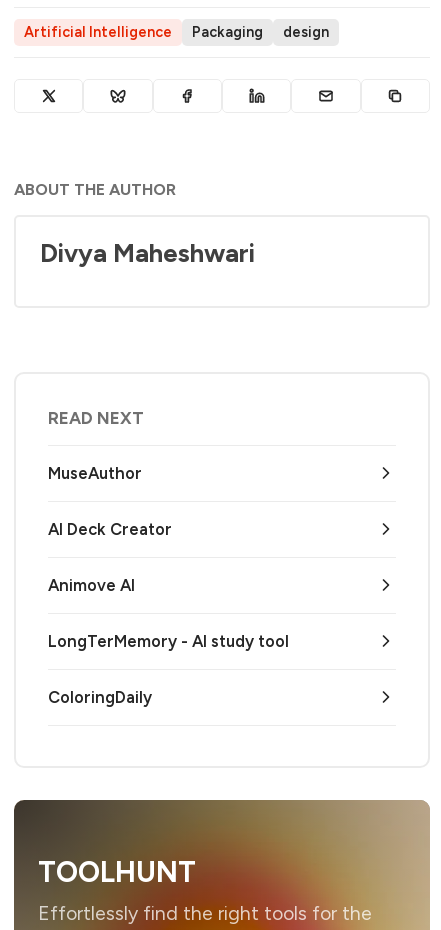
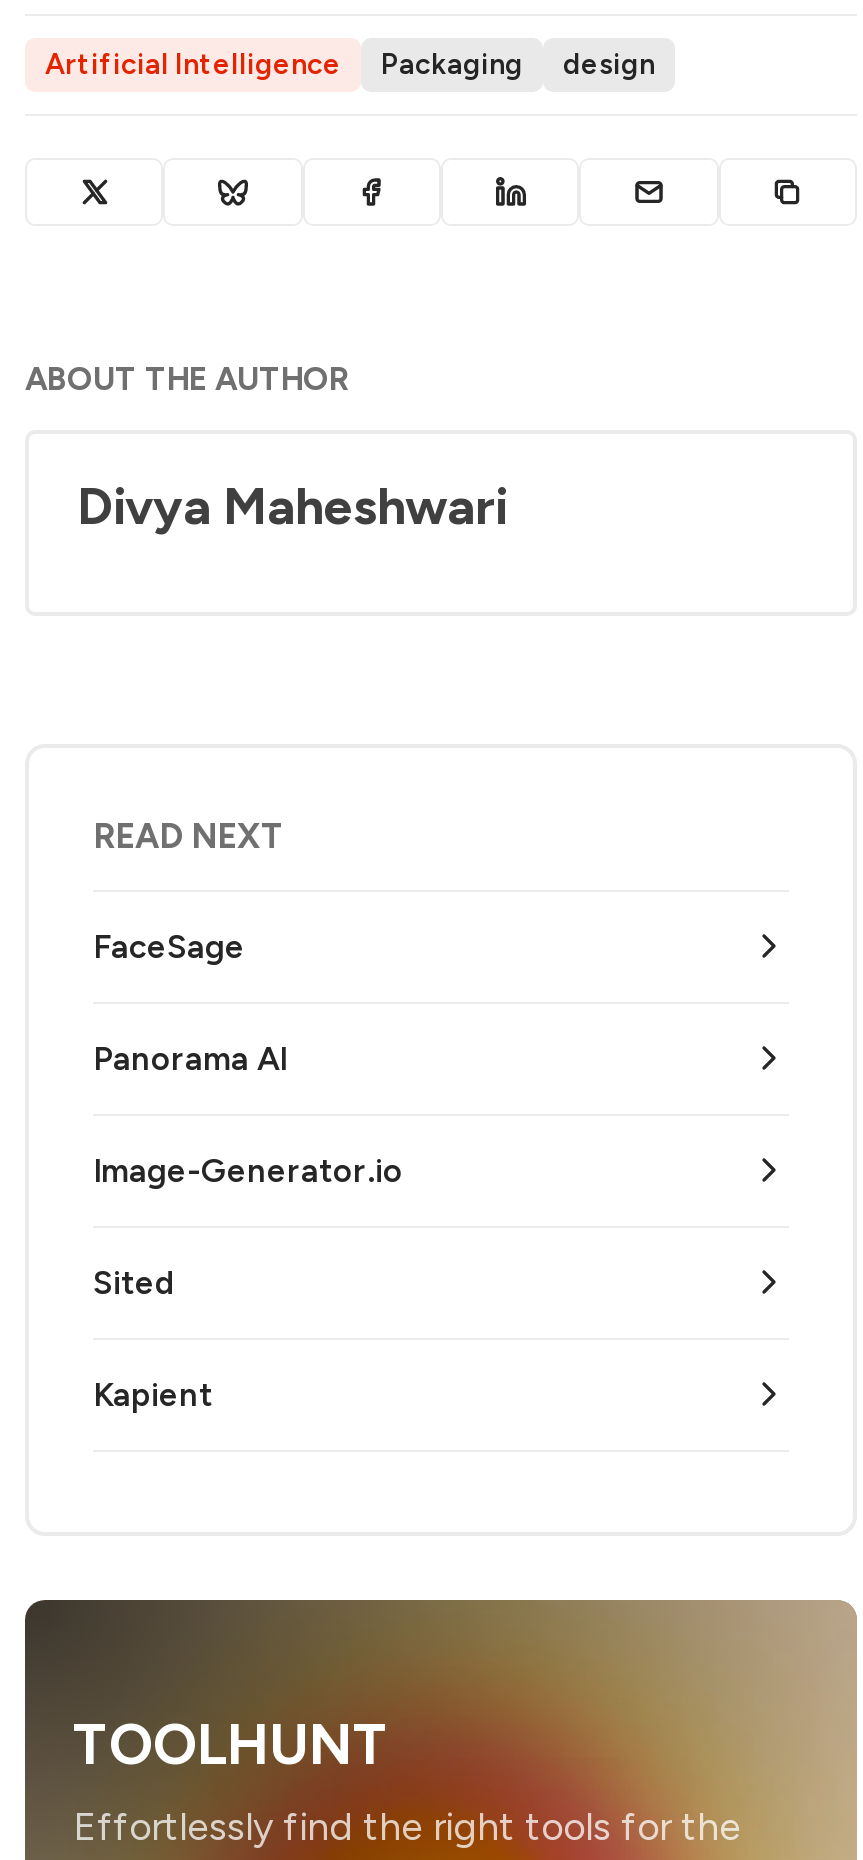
[48,463,142,483] MuseAuthor -> [93,925,245,965] FaceSage
[48,519,172,539] AI Deck Creator -> [93,1037,287,1077] Panorama AI
[48,575,135,595] Animove AI -> [93,1149,403,1189] Image-Generator.io
[48,631,289,651] LongTerMemory - AI study tool -> [93,1261,175,1301] Sited
[48,687,152,707] ColoringDaily -> [93,1373,213,1413] Kapient

